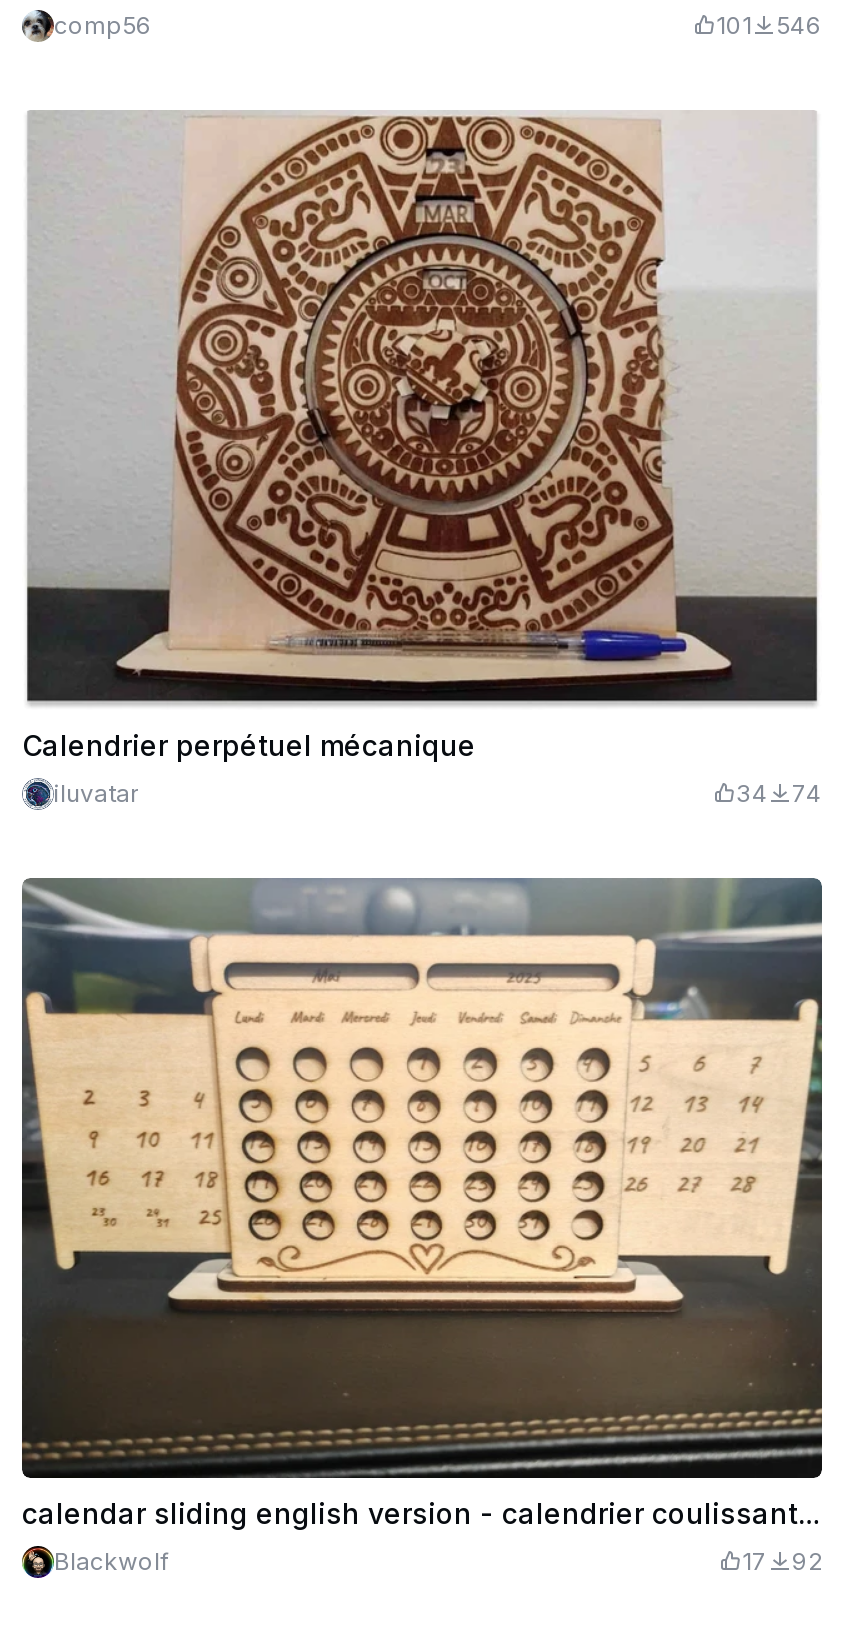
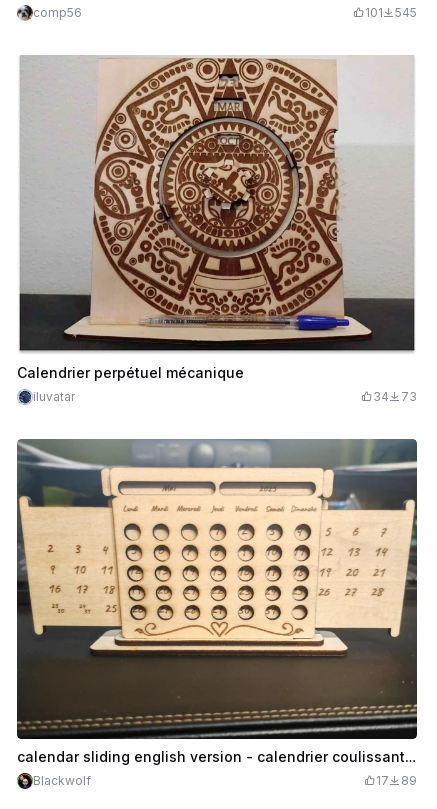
[776,10,822,40] 546 -> [395,5,417,20] 545
[736,778,822,808] 34 74 -> [373,389,417,404] 34 73
[742,1546,822,1576] 17 92 -> [376,773,417,788] 17 89

